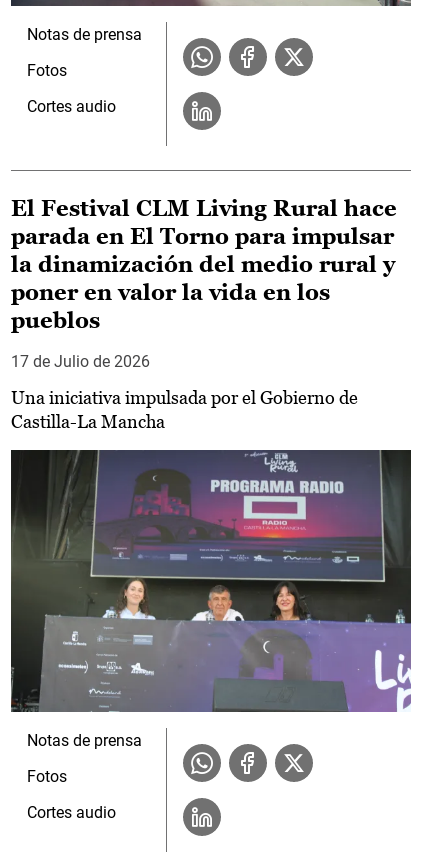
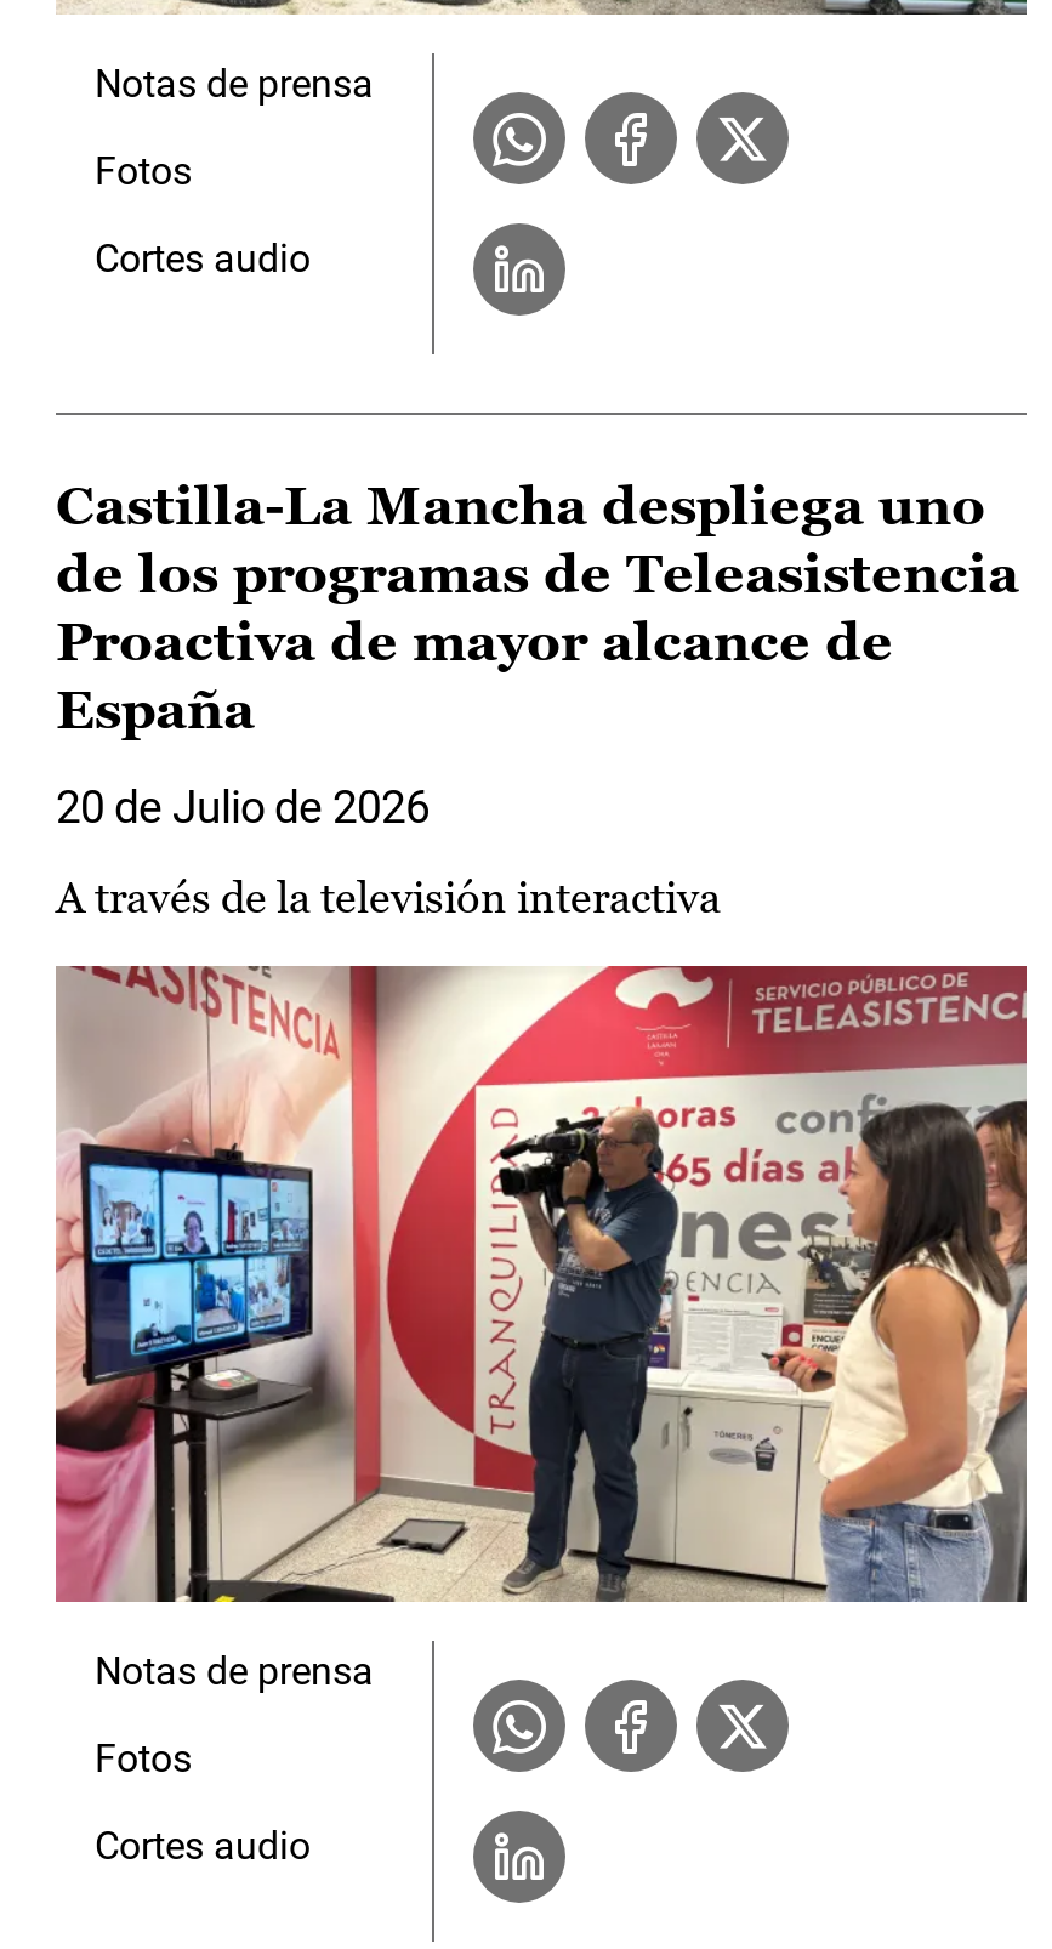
[11,196,397,333] El Festival CLM Living Rural hace | parada en El Torno para impulsar | la dinamización del medio rural y | poner en valor la vida en los | pueblos -> [56,475,1019,740] Castilla-La Mancha despliega uno | de los programas de Teleasistencia | Proactiva de mayor alcance de | España
[11,352,150,371] 17 de Julio de 2026 -> [56,781,430,832] 20 de Julio de 2026
[11,387,358,432] Una iniciativa impulsada por el Gobierno de | Castilla-La Mancha -> [56,871,721,922] A través de la televisión interactiva
[10,449,412,713] [image] -> [53,964,1029,1604] [image]

